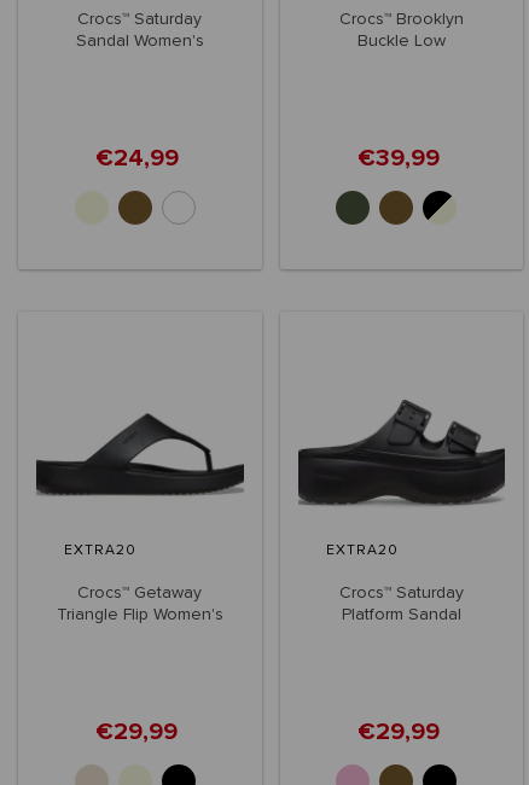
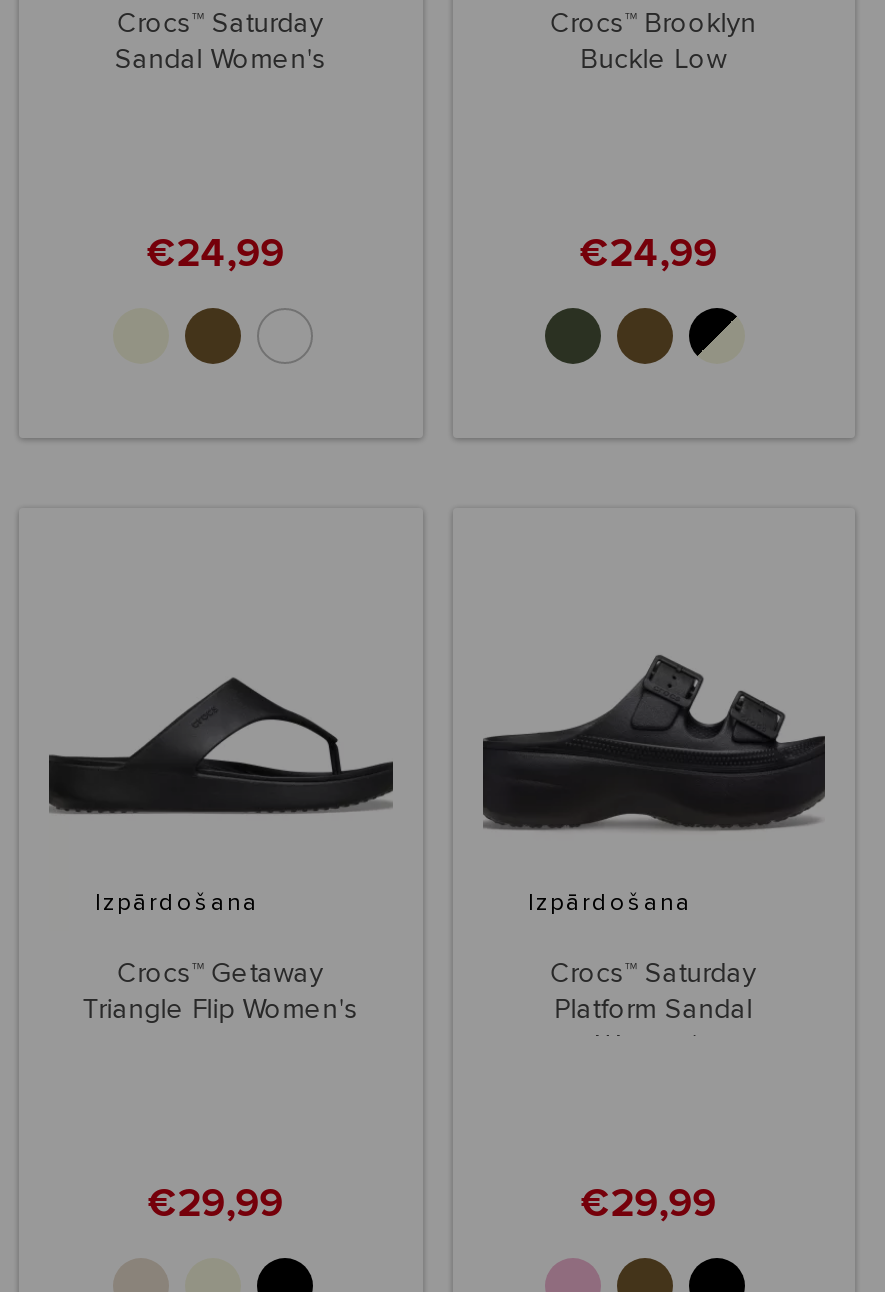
[357,146,445,170] €39,99 -> [579,234,727,274] €24,99
[64,544,136,558] EXTRA20 -> [95,893,259,917] Izpārdošana
[325,544,398,558] EXTRA20 -> [528,893,692,917] Izpārdošana

